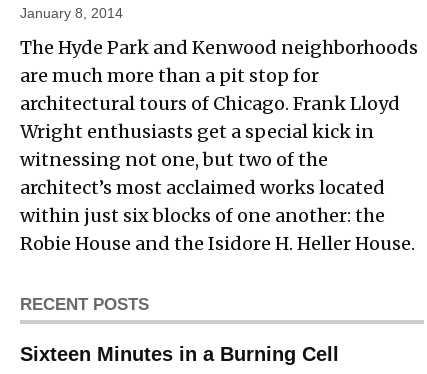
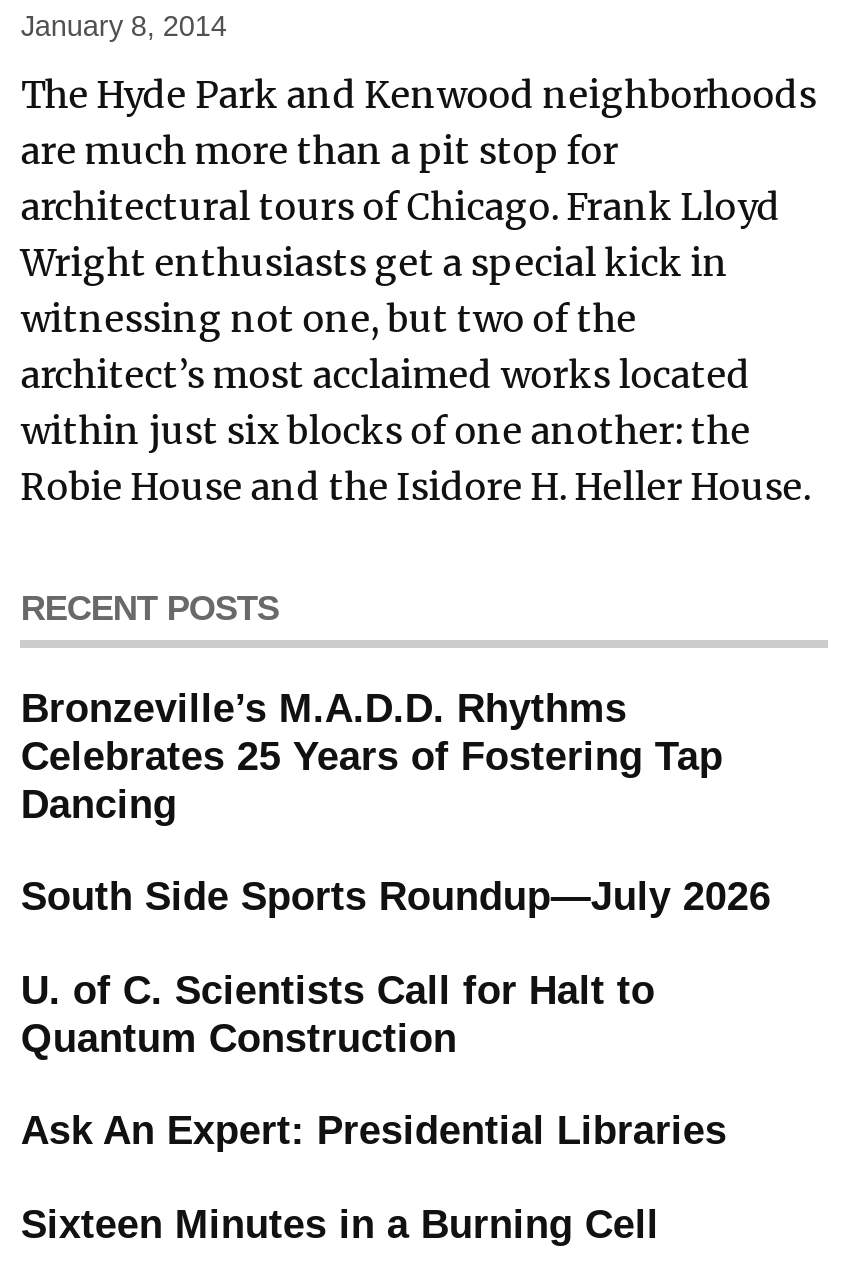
none -> [21,686,771,1153] Bronzeville’s M.A.D.D. Rhythms | Celebrates 25 Years of Fostering Tap | Dancing | South Side Sports Roundup—July 2026 | U. of C. Scientists Call for Halt to | Quantum Construction | Ask An Expert: Presidential Libraries

